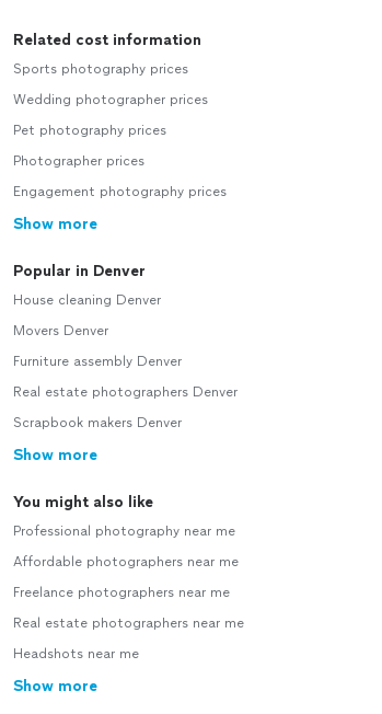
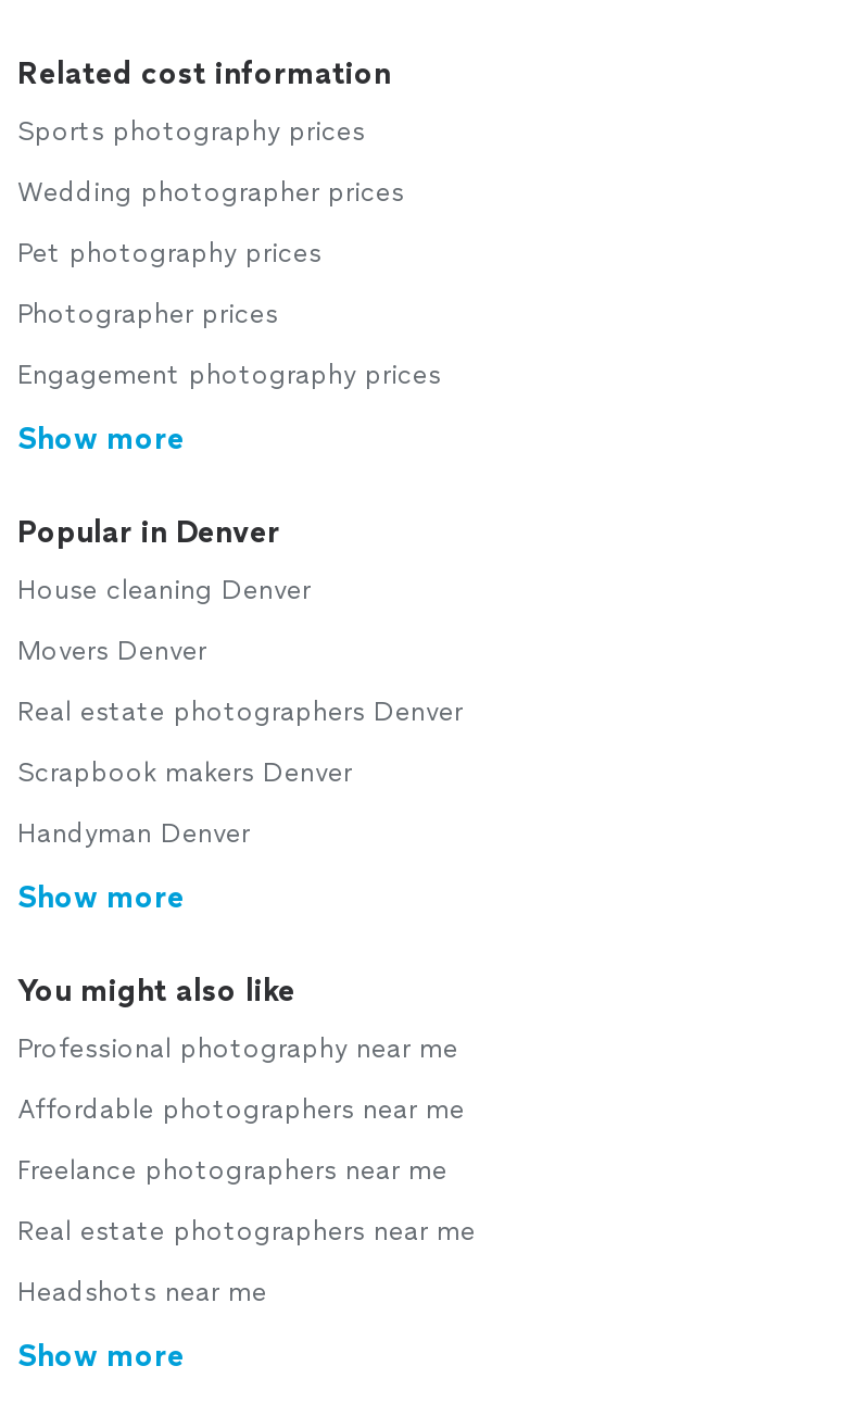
[13,354,182,369] Furniture assembly Denver -> none
moved [13,384,238,430] -> [17,697,463,788]: Real estate photographers Denver | Scrapbook makers Denver
none -> [17,819,250,849] Handyman Denver

